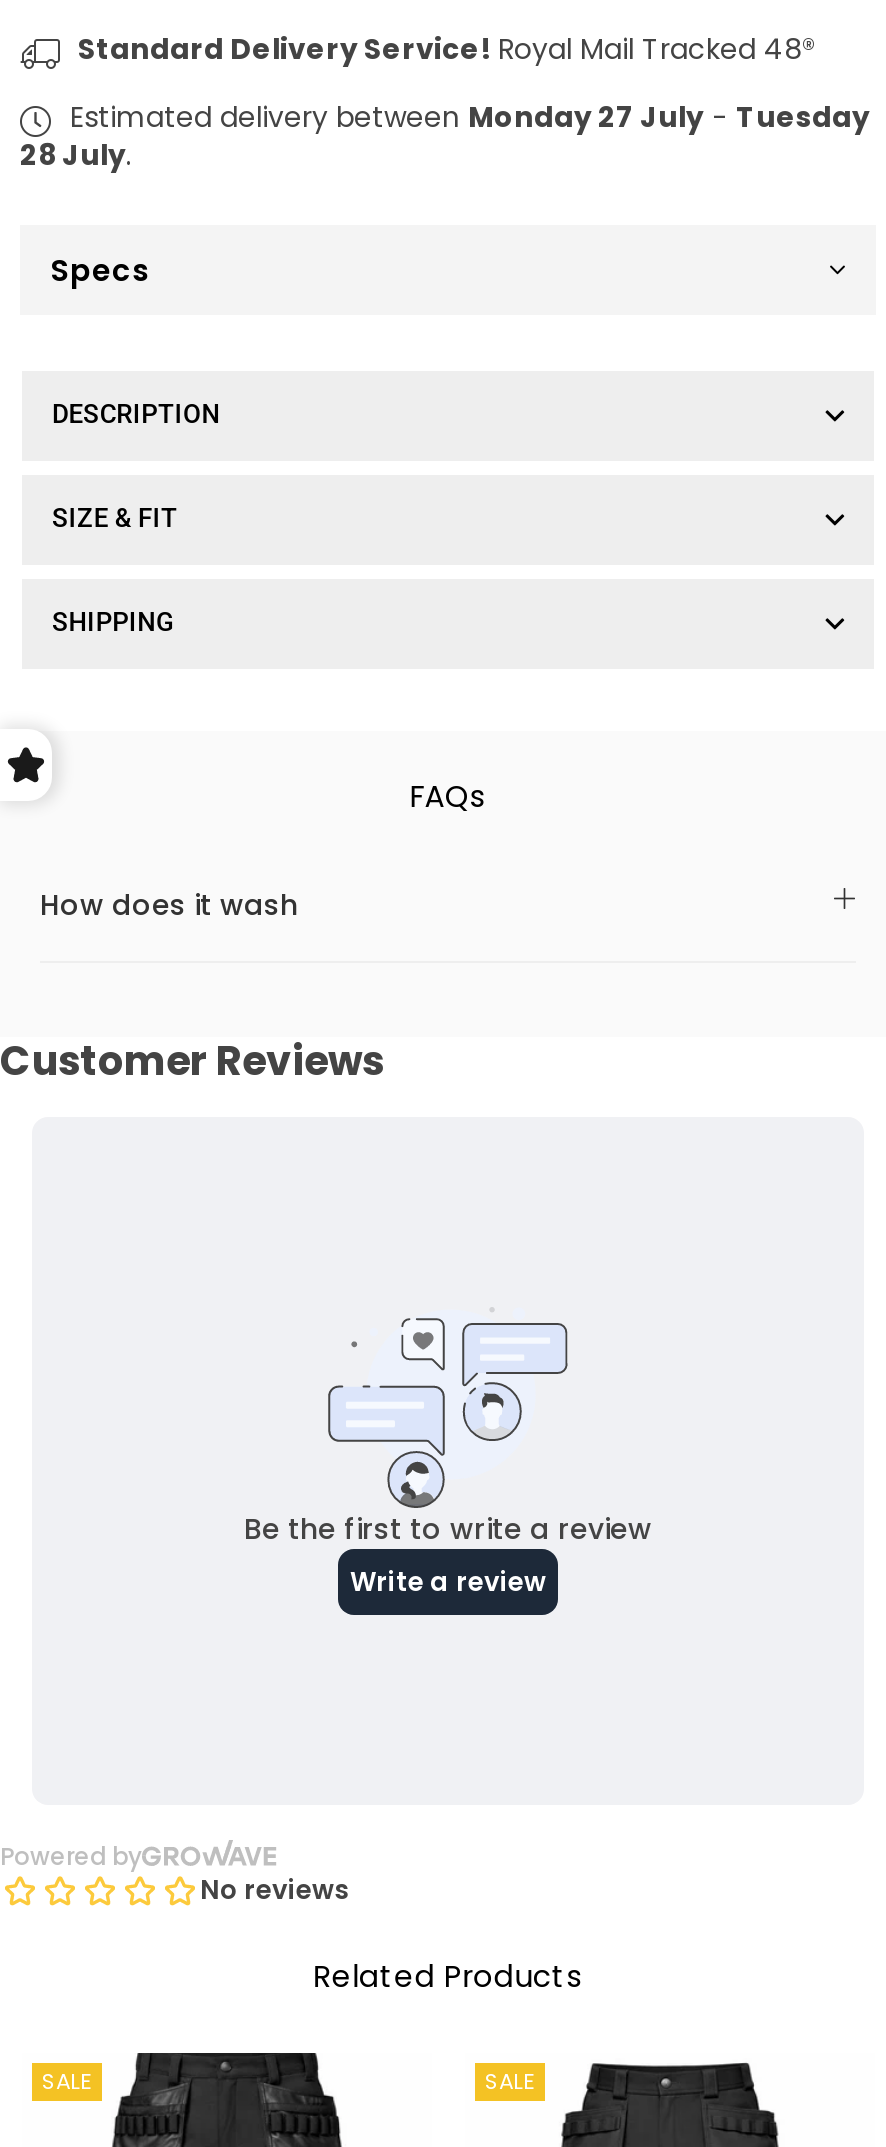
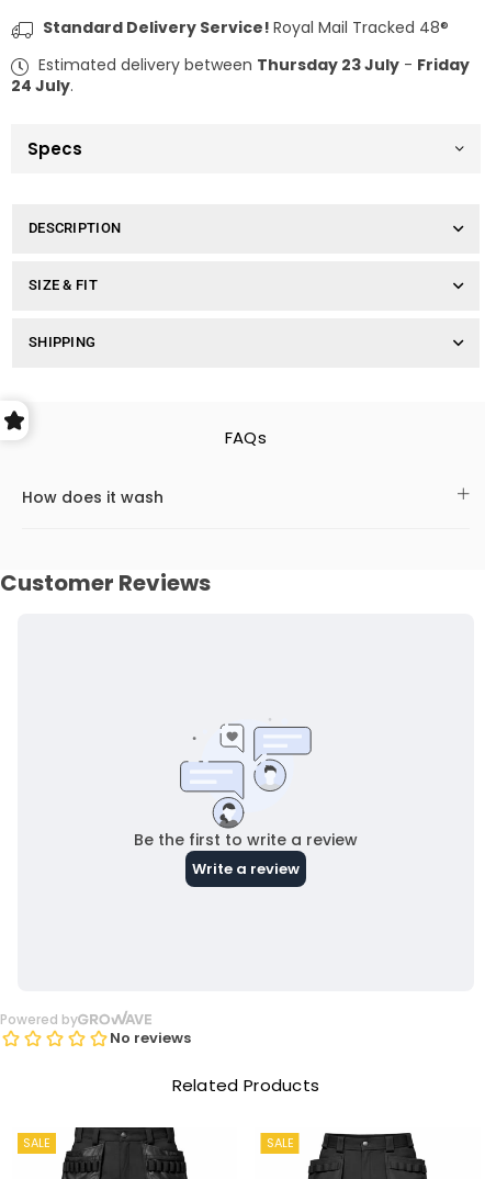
[62,97,870,137] Estimated delivery between Monday 27 July - Tuesday -> [34,54,470,76] Estimated delivery between Thursday 23 July - Friday
[20,135,132,175] 28 July. -> [11,75,74,96] 24 July.

